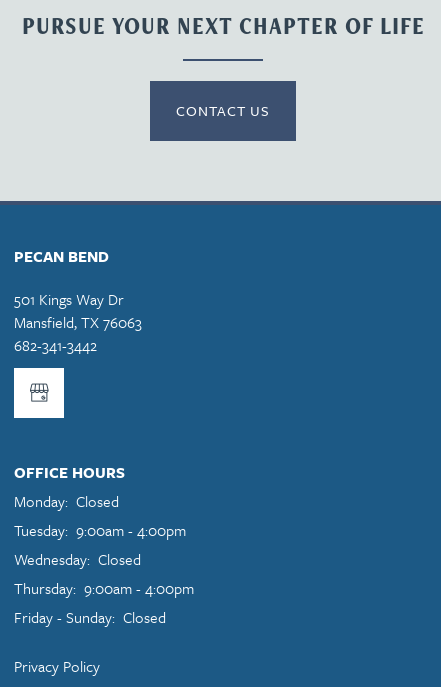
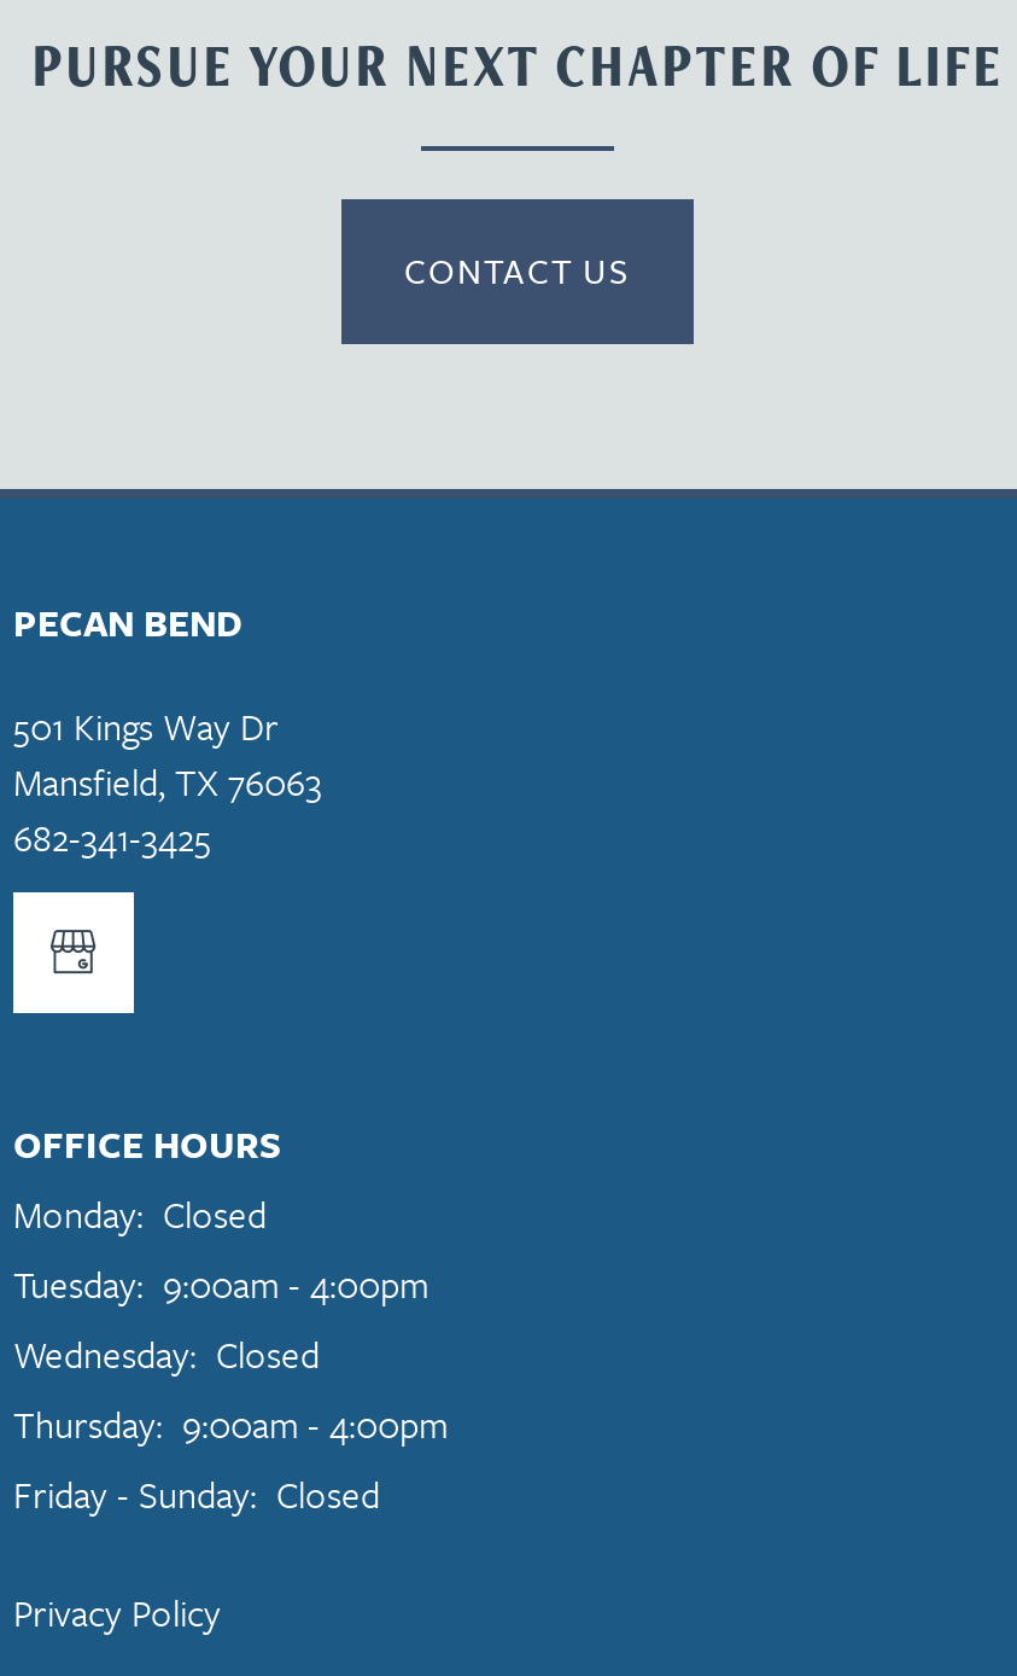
[14,334,97,356] 682-341-3442 -> [13,809,211,862] 682-341-3425

